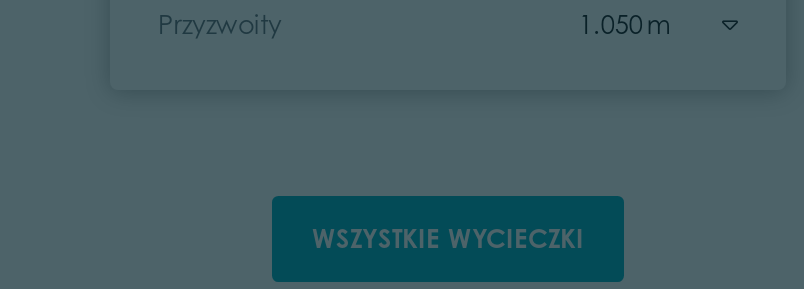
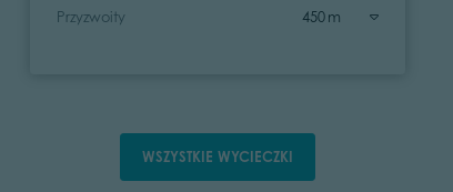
[579,10,671,40] 1.050 m -> [302,9,341,25] 450 m

